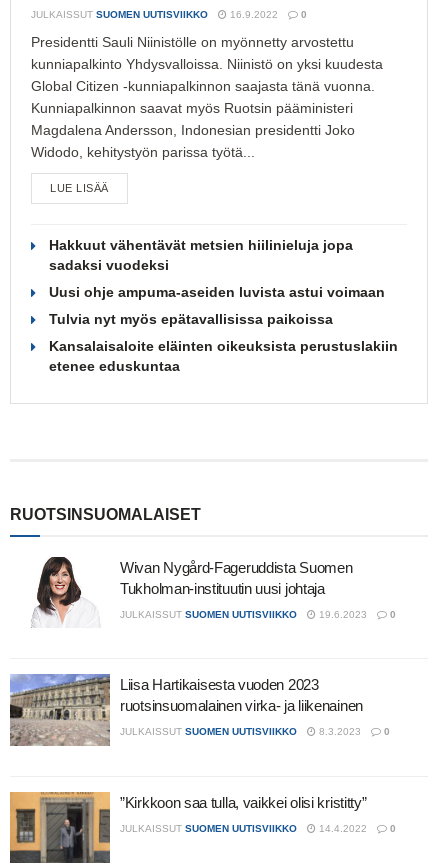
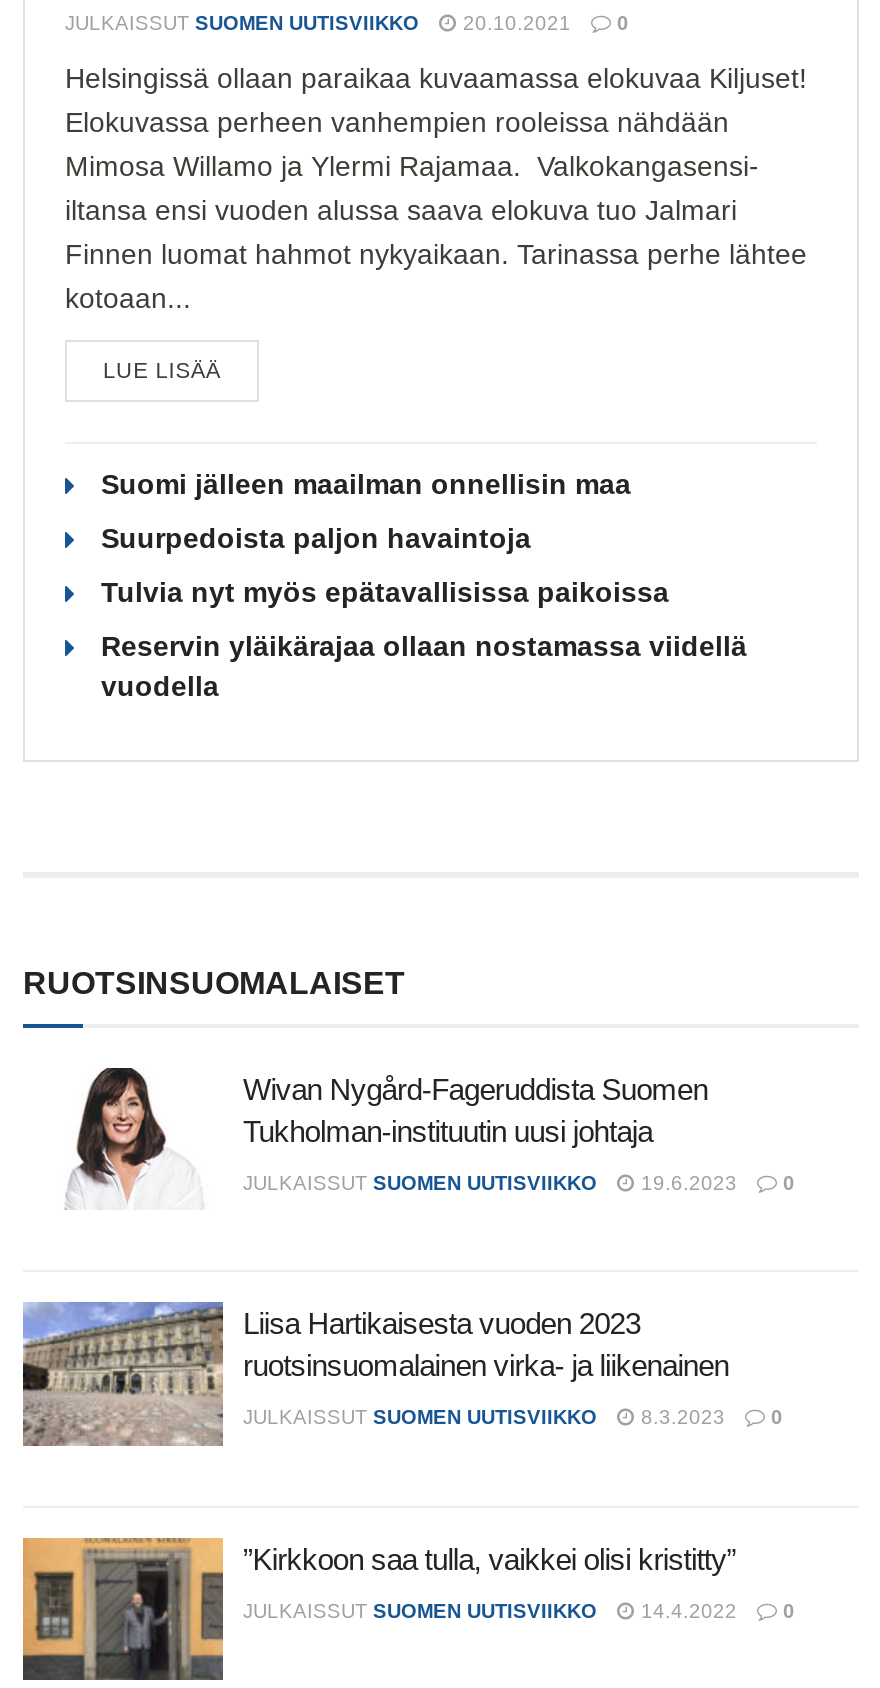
[31,9,307,20] JULKAISSUT SUOMEN UUTISVIIKKO 16.9.2022 0 -> [65,11,629,33] JULKAISSUT SUOMEN UUTISVIIKKO 20.10.2021 0
[31,34,383,160] Presidentti Sauli Niinistölle on myönnetty arvostettu | kunniapalkinto Yhdysvalloissa. Niinistö on yksi kuudesta | Global Citizen -kunniapalkinnon saajasta tänä vuonna. | Kunniapalkinnon saavat myös Ruotsin pääministeri | Magdalena Andersson, Indonesian presidentti Joko | Widodo, kehitystyön parissa työtä... -> [65,61,807,313] Helsingissä ollaan paraikaa kuvaamassa elokuvaa Kiljuset! | Elokuvassa perheen vanhempien rooleissa nähdään | Mimosa Willamo ja Ylermi Rajamaa. Valkokangasensi- | iltansa ensi vuoden alussa saava elokuva tuo Jalmari | Finnen luomat hahmot nykyaikaan. Tarinassa perhe lähtee | kotoaan...
[49,237,353,273] Hakkuut vähentävät metsien hiilinieluja jopa | sadaksi vuodeksi -> [101,467,631,499] Suomi jälleen maailman onnellisin maa
[49,284,385,300] Uusi ohje ampuma-aseiden luvista astui voimaan -> [101,521,531,553] Suurpedoista paljon havaintoja
[49,338,398,374] Kansalaisaloite eläinten oikeuksista perustuslakiin | etenee eduskuntaa -> [101,629,747,701] Reservin yläikärajaa ollaan nostamassa viidellä | vuodella

